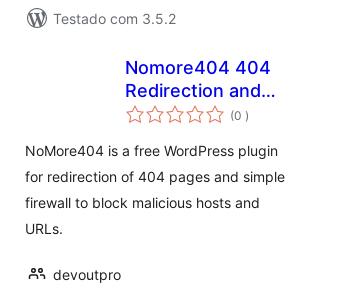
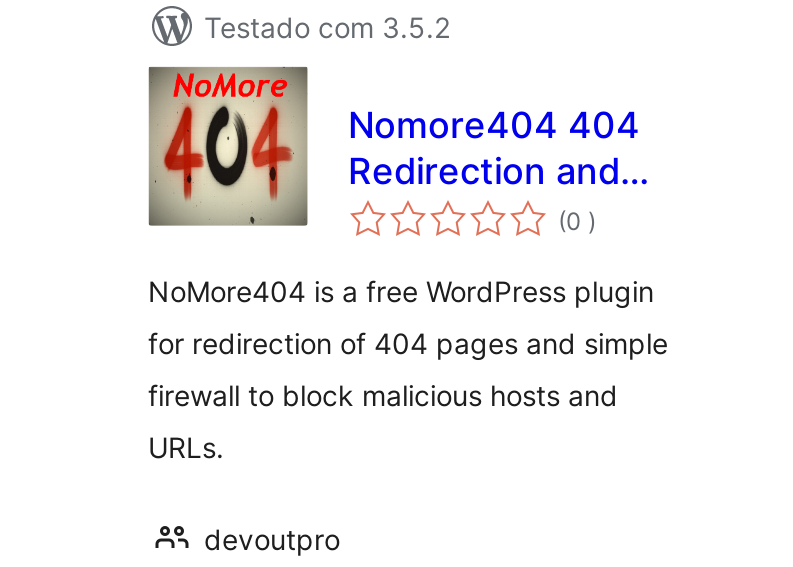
none -> [146,64,310,228] [image]

